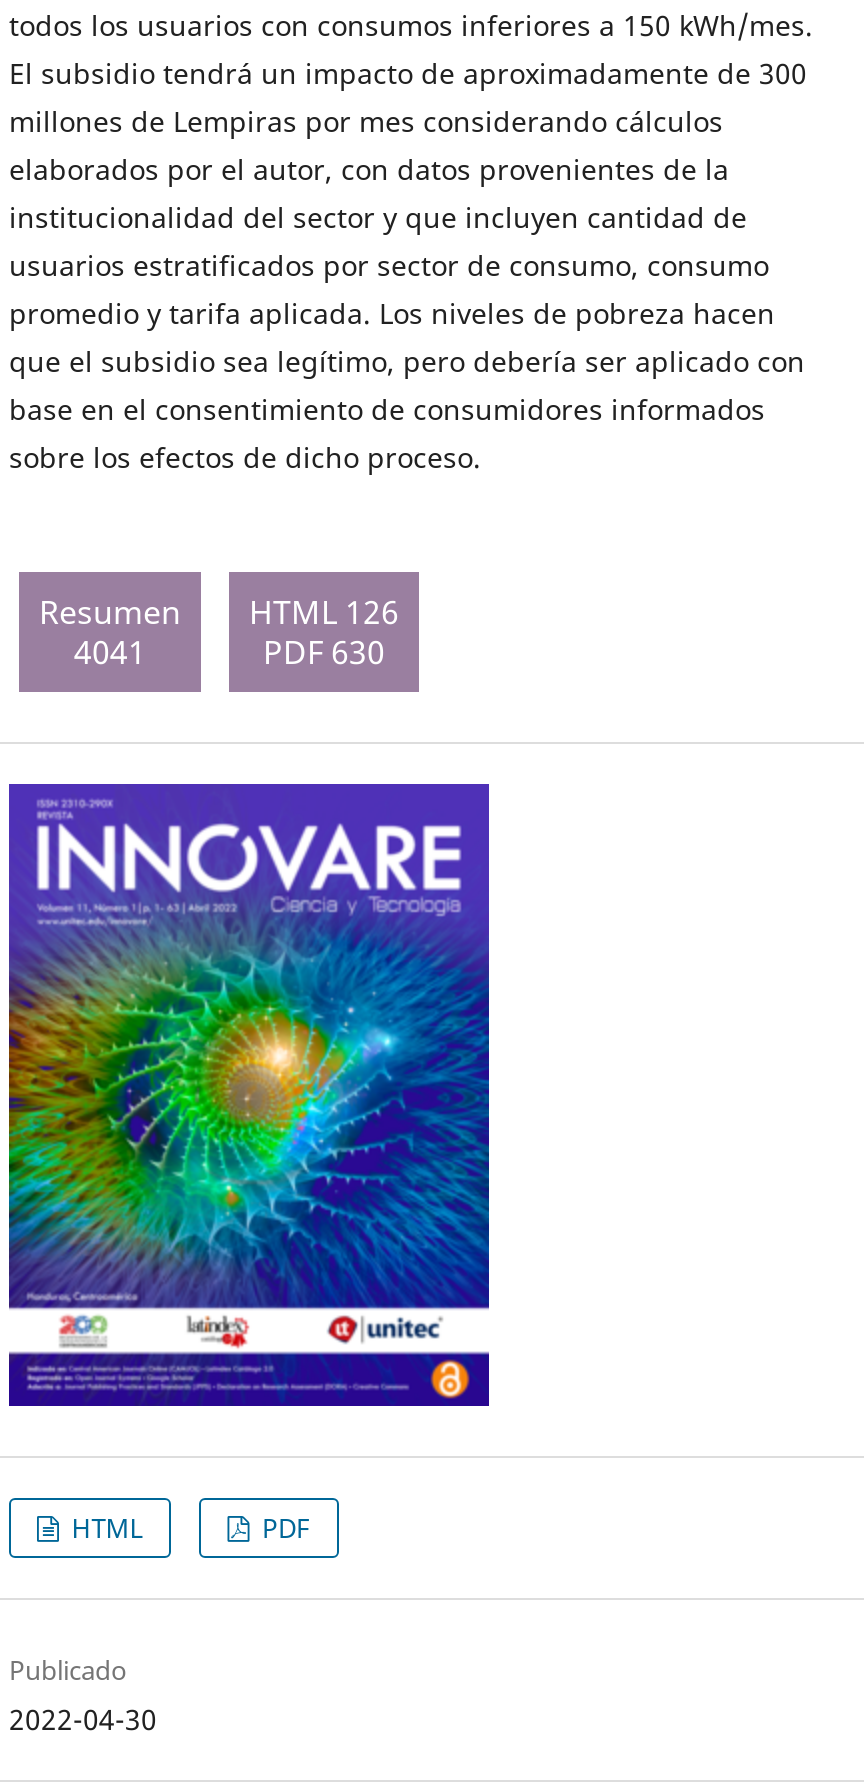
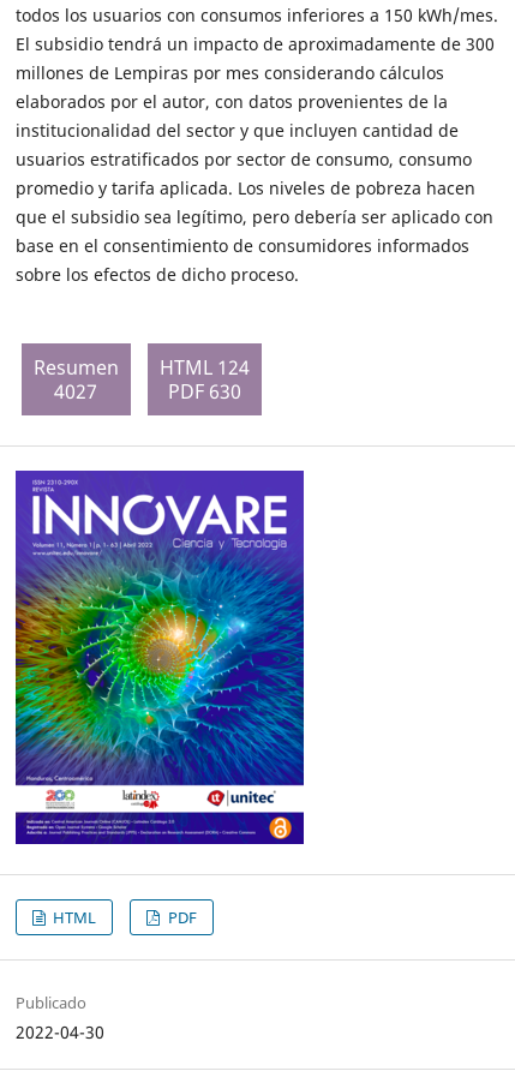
[39,590,399,634] Resumen HTML 126 -> [34,354,250,381] Resumen HTML 124
[74,630,146,674] 4041 -> [55,378,98,405] 4027

